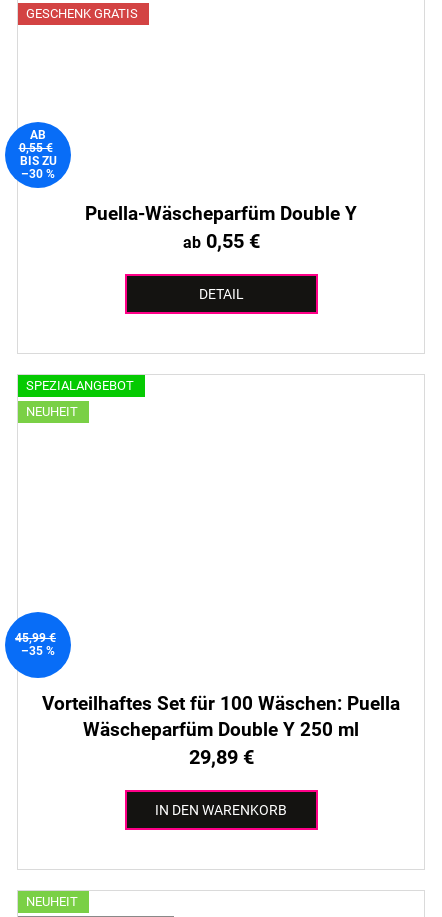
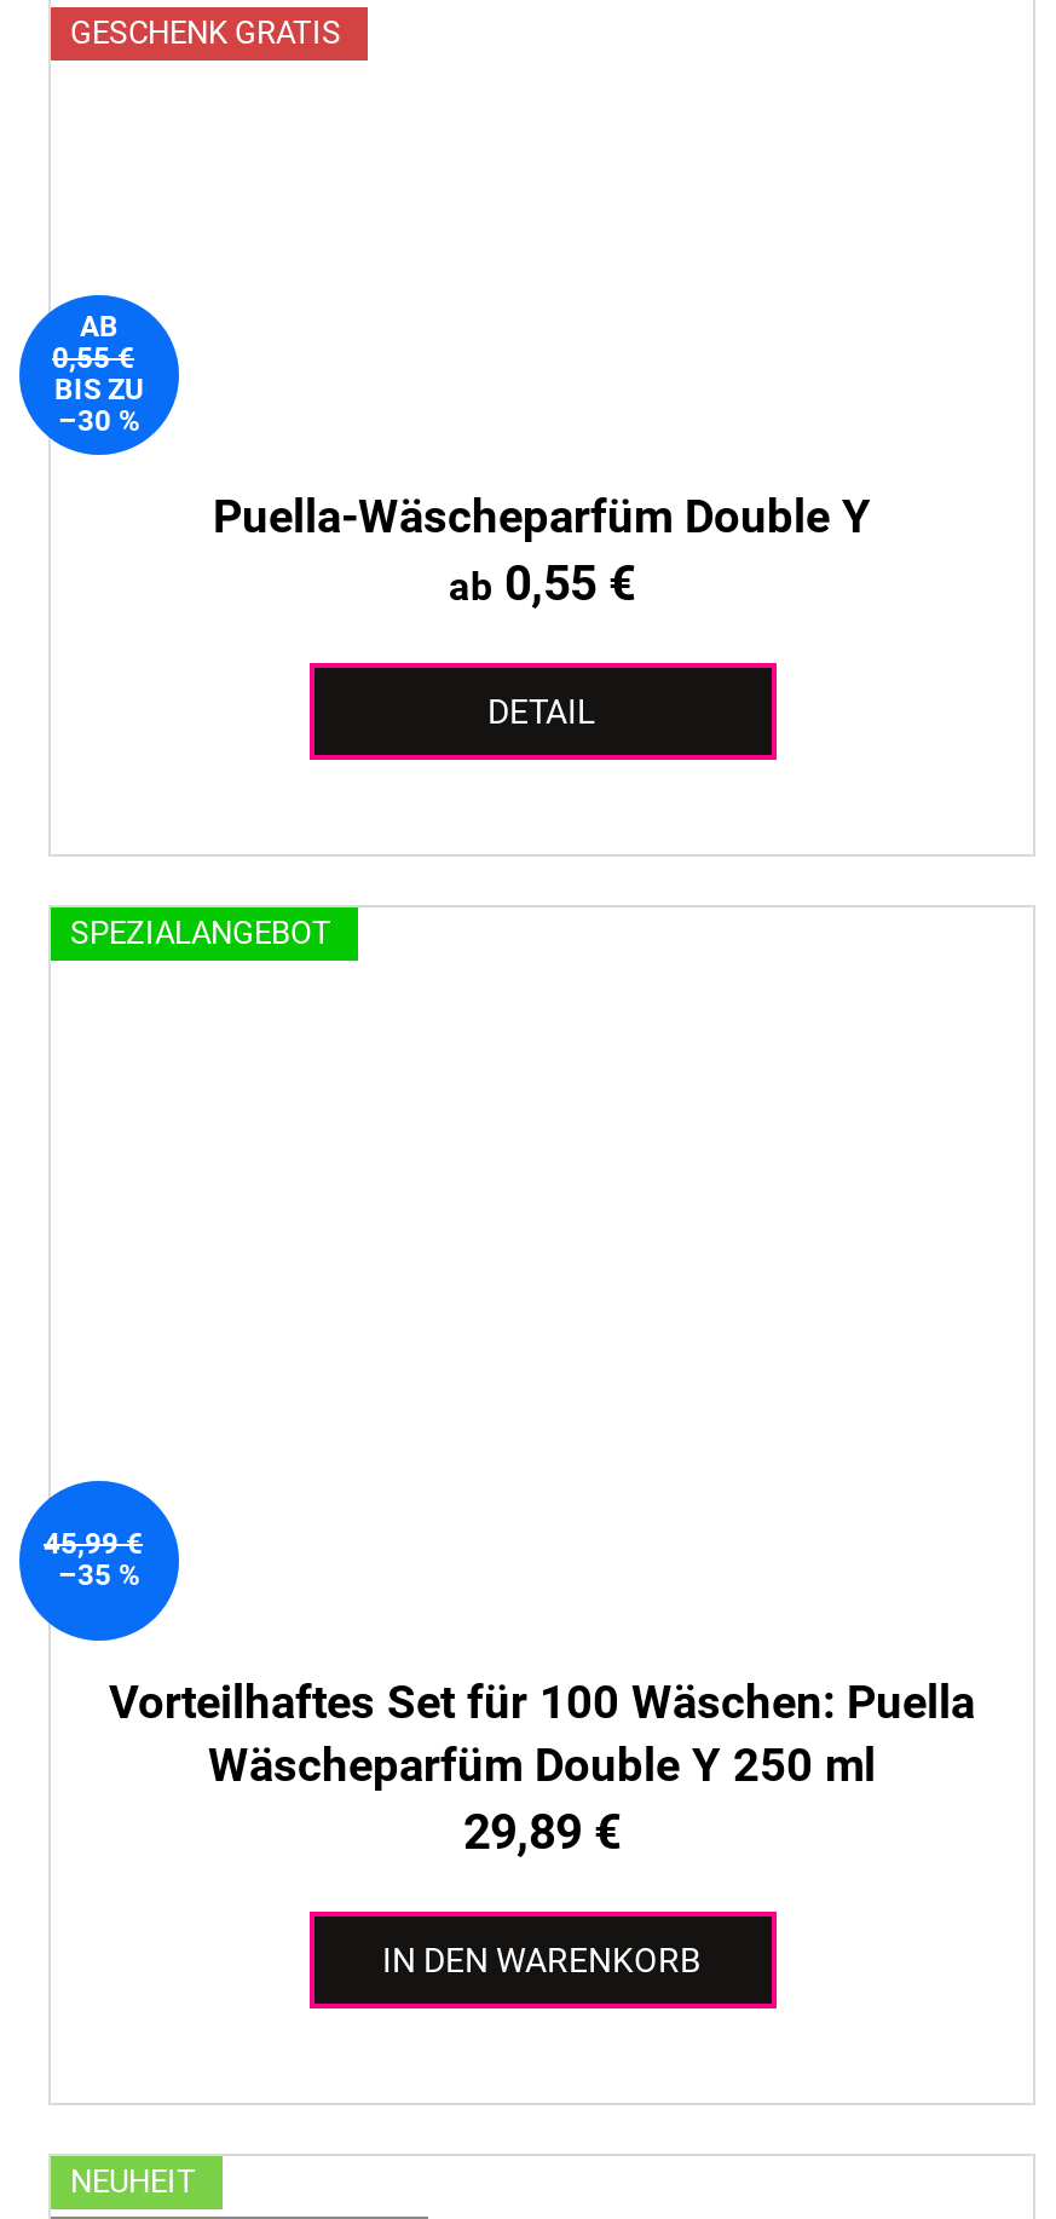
[26,404,78,419] NEUHEIT -> none

